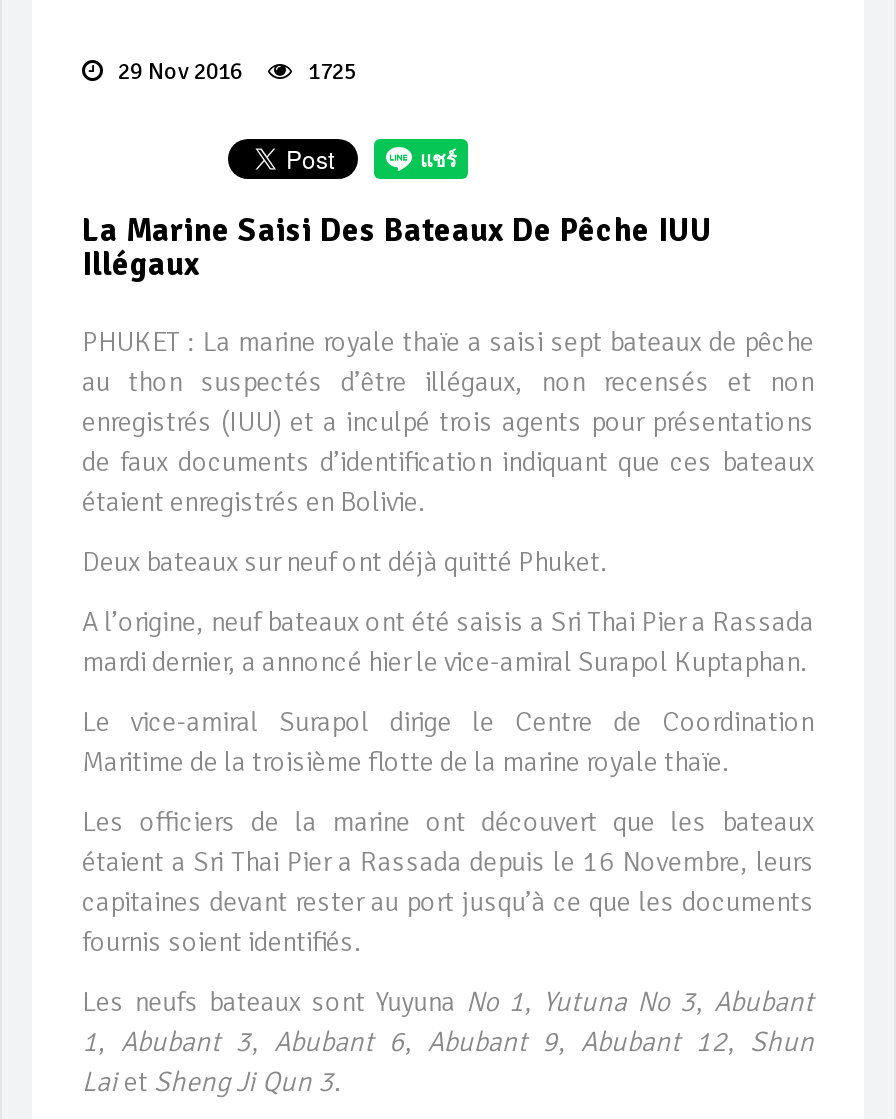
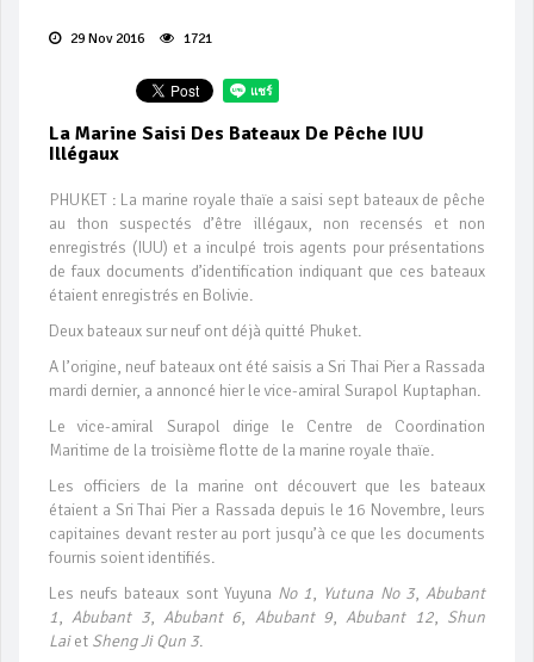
[112,57,356,87] 29 Nov 2016 1725 -> [67,30,212,48] 29 Nov 2016 1721

